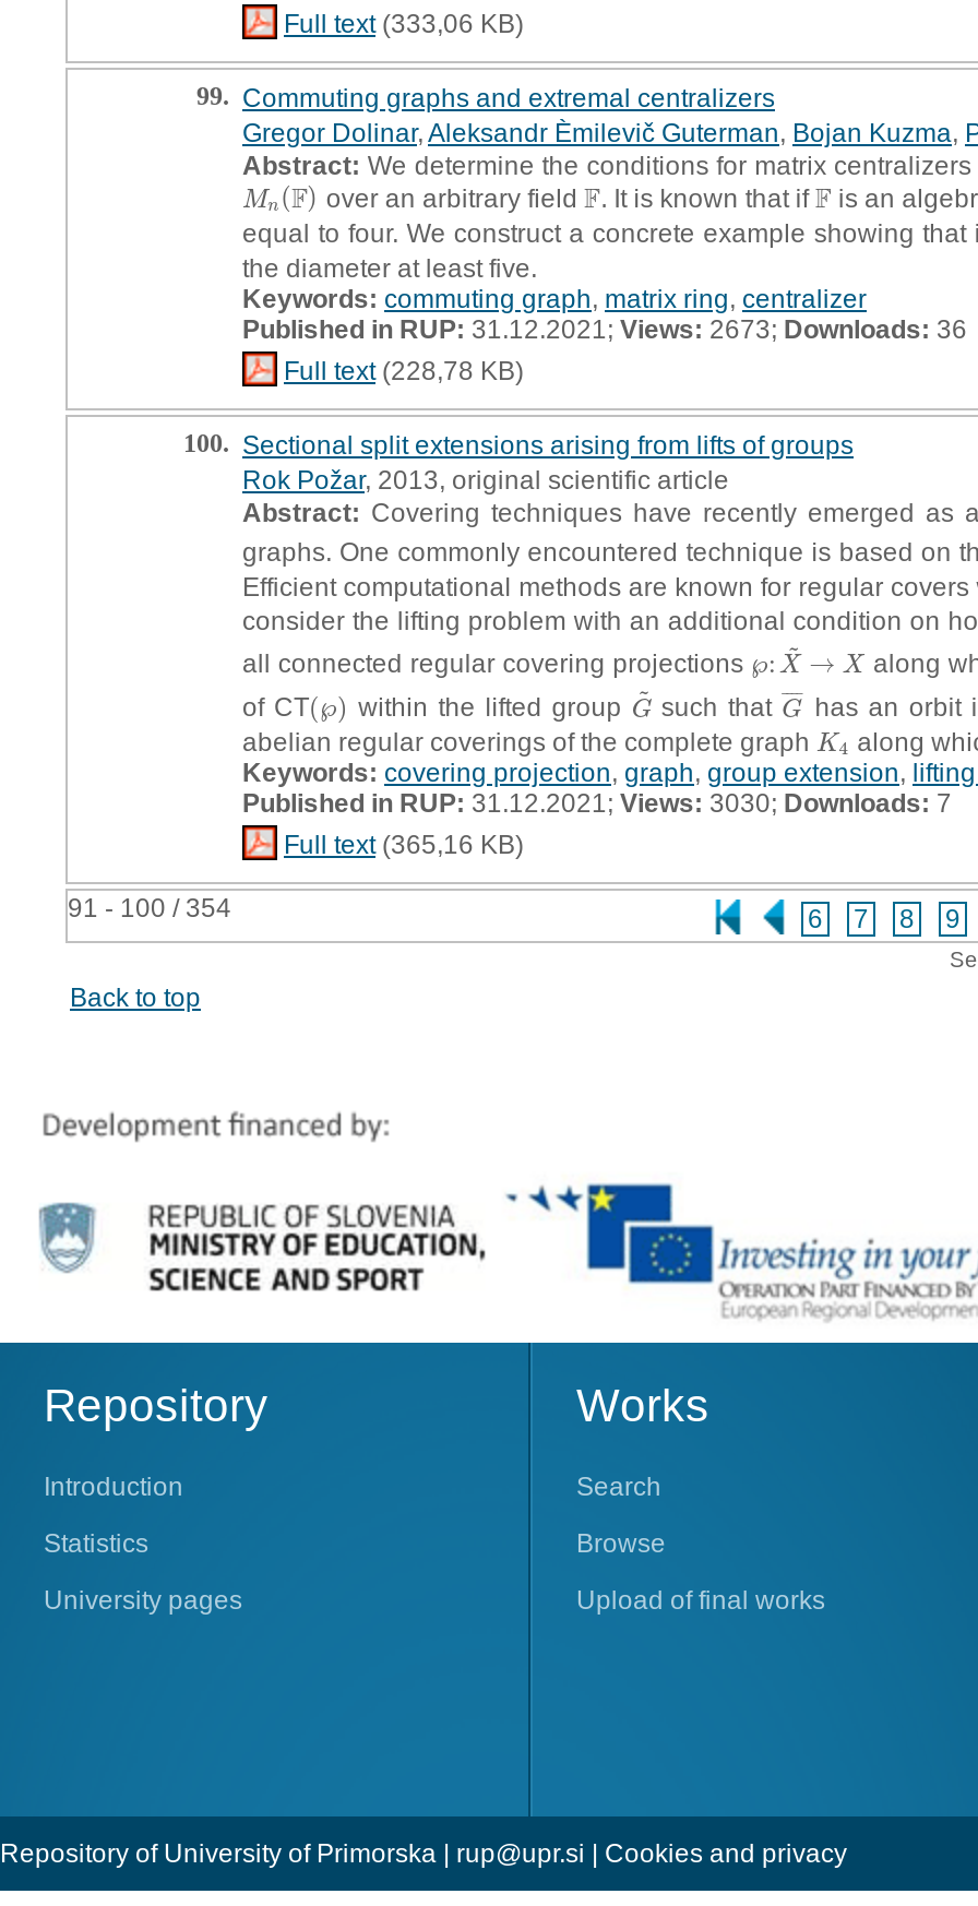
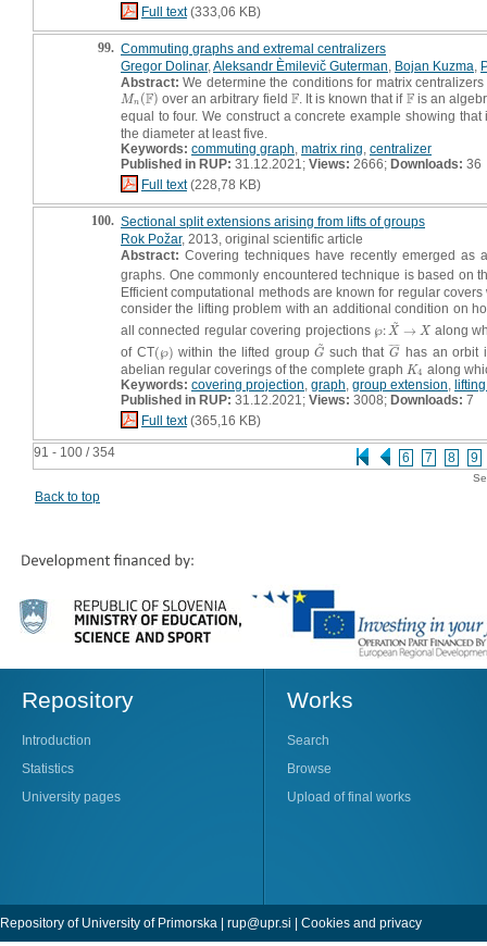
[242,314,967,345] Published in RUP:31.12.2021;Views:2673;Downloads: 36 -> [121,156,482,172] Published in RUP:31.12.2021;Views:2666;Downloads: 36
[242,788,952,819] Published in RUP: 31.12.2021; Views: 3030; Downloads: 7 -> [121,393,474,408] Published in RUP: 31.12.2021; Views: 3008; Downloads: 7

